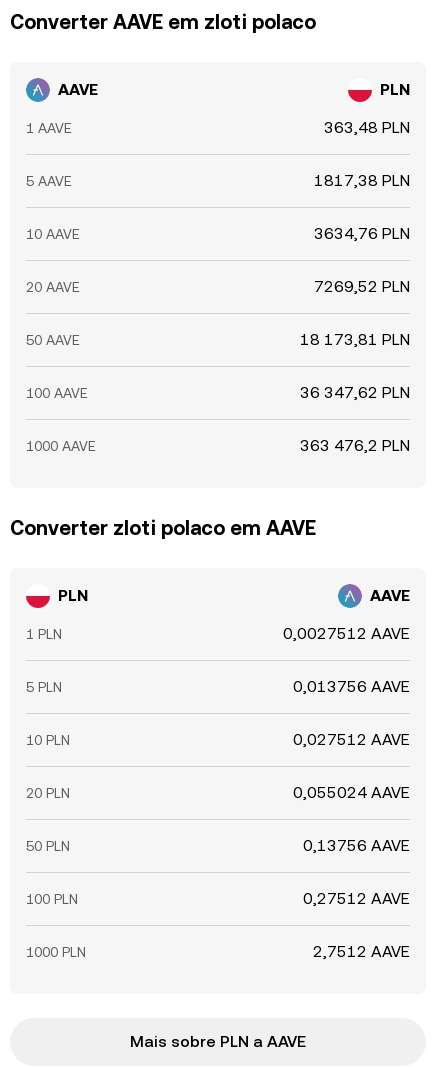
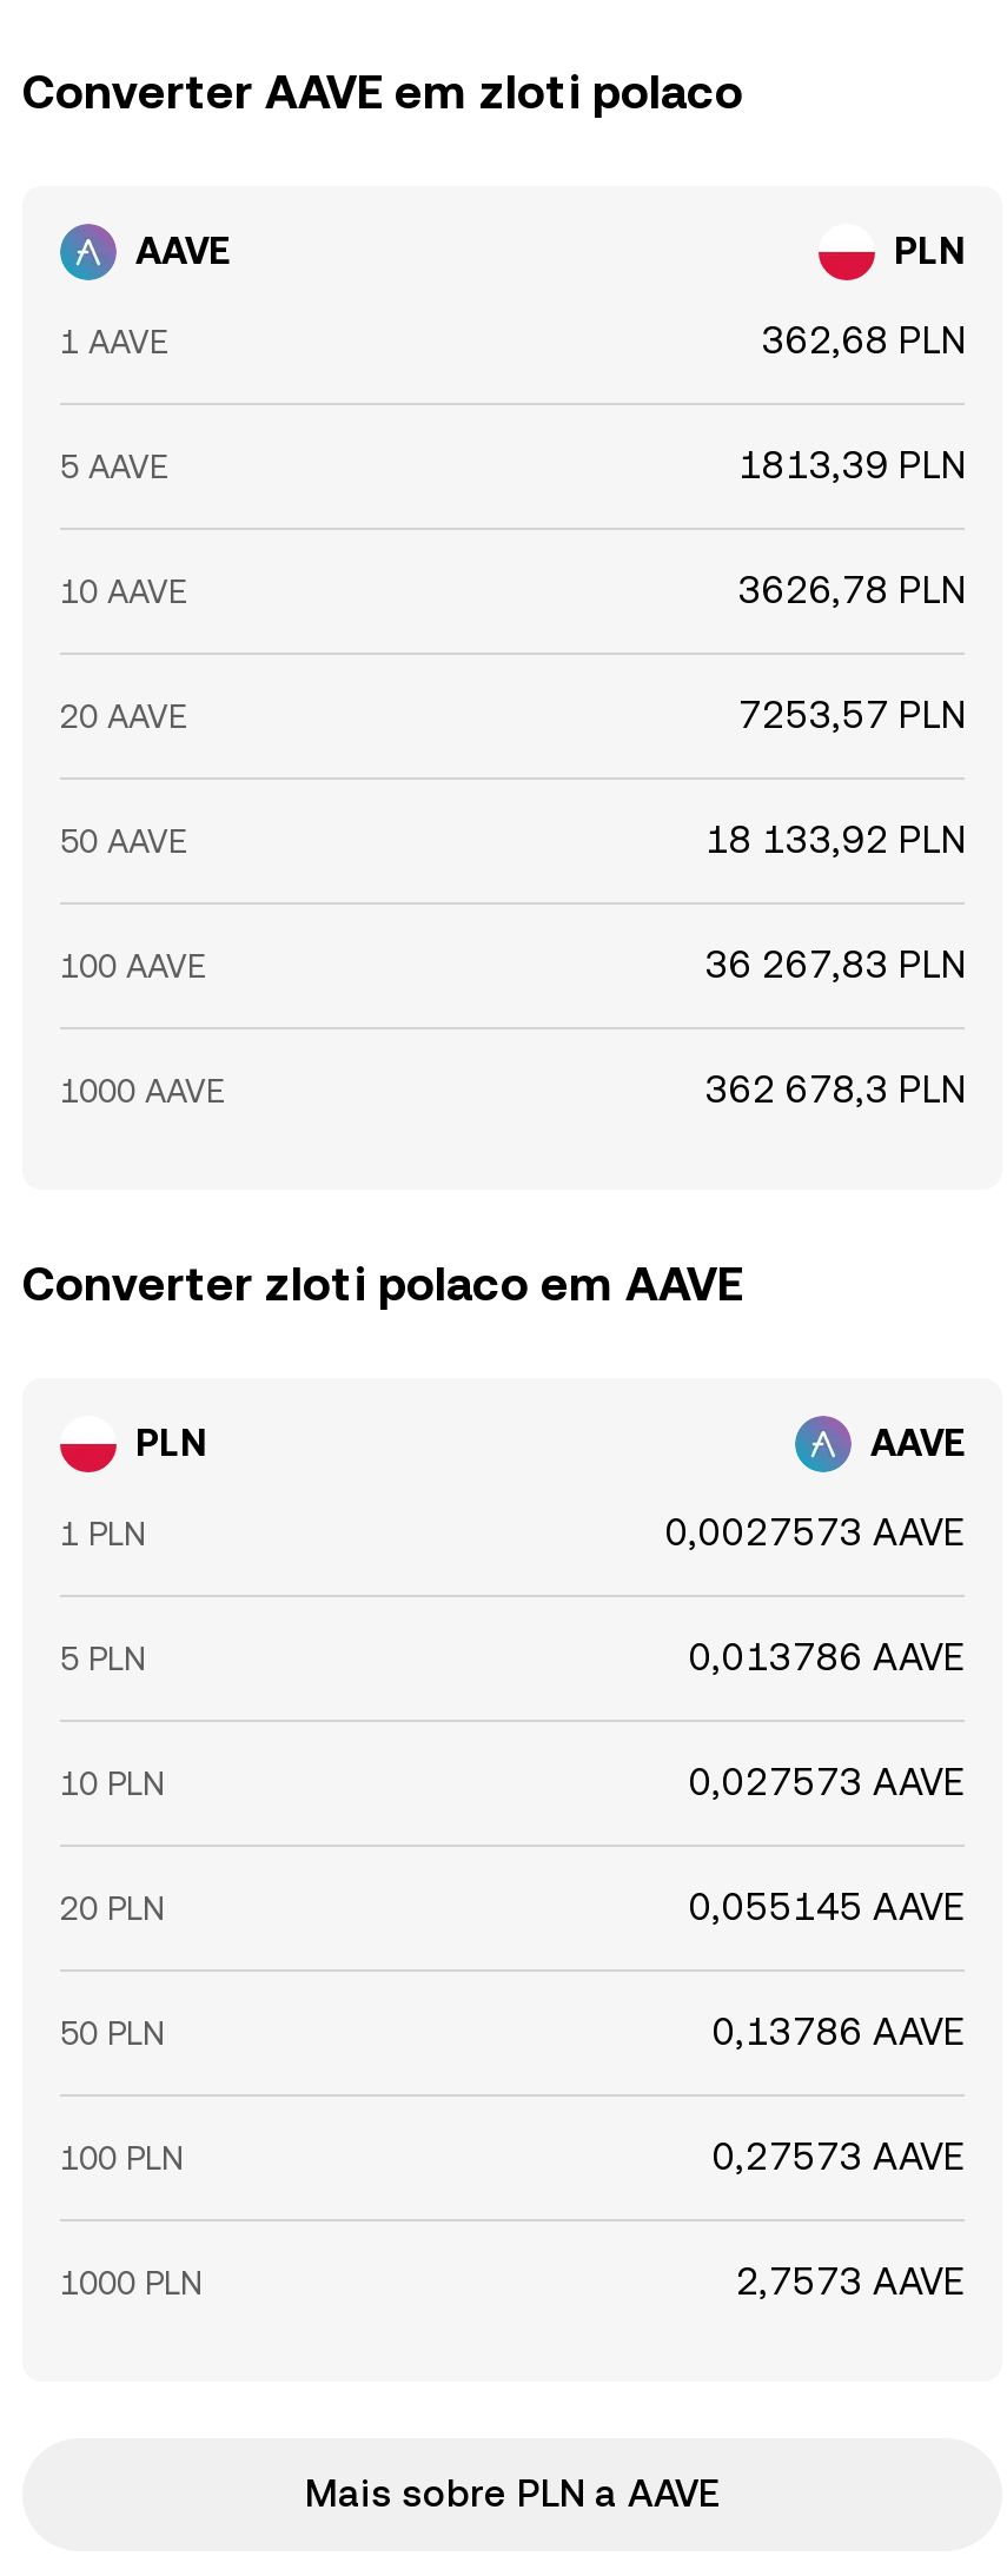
[324,118,410,137] 363,48 PLN -> [762,318,965,363] 362,68 PLN
[314,171,410,190] 1817,38 PLN -> [738,443,965,488] 1813,39 PLN
[314,224,410,243] 3634,76 PLN -> [738,568,965,612] 3626,78 PLN
[314,277,410,296] 7269,52 PLN -> [738,693,965,737] 7253,57 PLN
[300,330,410,349] 18 173,81 PLN -> [705,817,965,862] 18 133,92 PLN
[300,383,410,402] 36 347,62 PLN -> [705,942,965,987] 36 267,83 PLN
[300,436,410,455] 363 476,2 PLN -> [705,1067,965,1112] 362 678,3 PLN
[283,624,410,643] 0,0027512 AAVE -> [665,1510,965,1555] 0,0027573 AAVE
[293,677,410,696] 0,013756 AAVE -> [689,1635,965,1680] 0,013786 AAVE
[293,730,410,749] 0,027512 AAVE -> [689,1760,965,1804] 0,027573 AAVE
[293,783,410,802] 0,055024 AAVE -> [689,1885,965,1929] 0,055145 AAVE
[303,836,410,855] 0,13756 AAVE -> [713,2009,965,2054] 0,13786 AAVE
[303,889,410,908] 0,27512 AAVE -> [713,2134,965,2179] 0,27573 AAVE
[313,942,410,961] 2,7512 AAVE -> [736,2259,965,2304] 2,7573 AAVE

